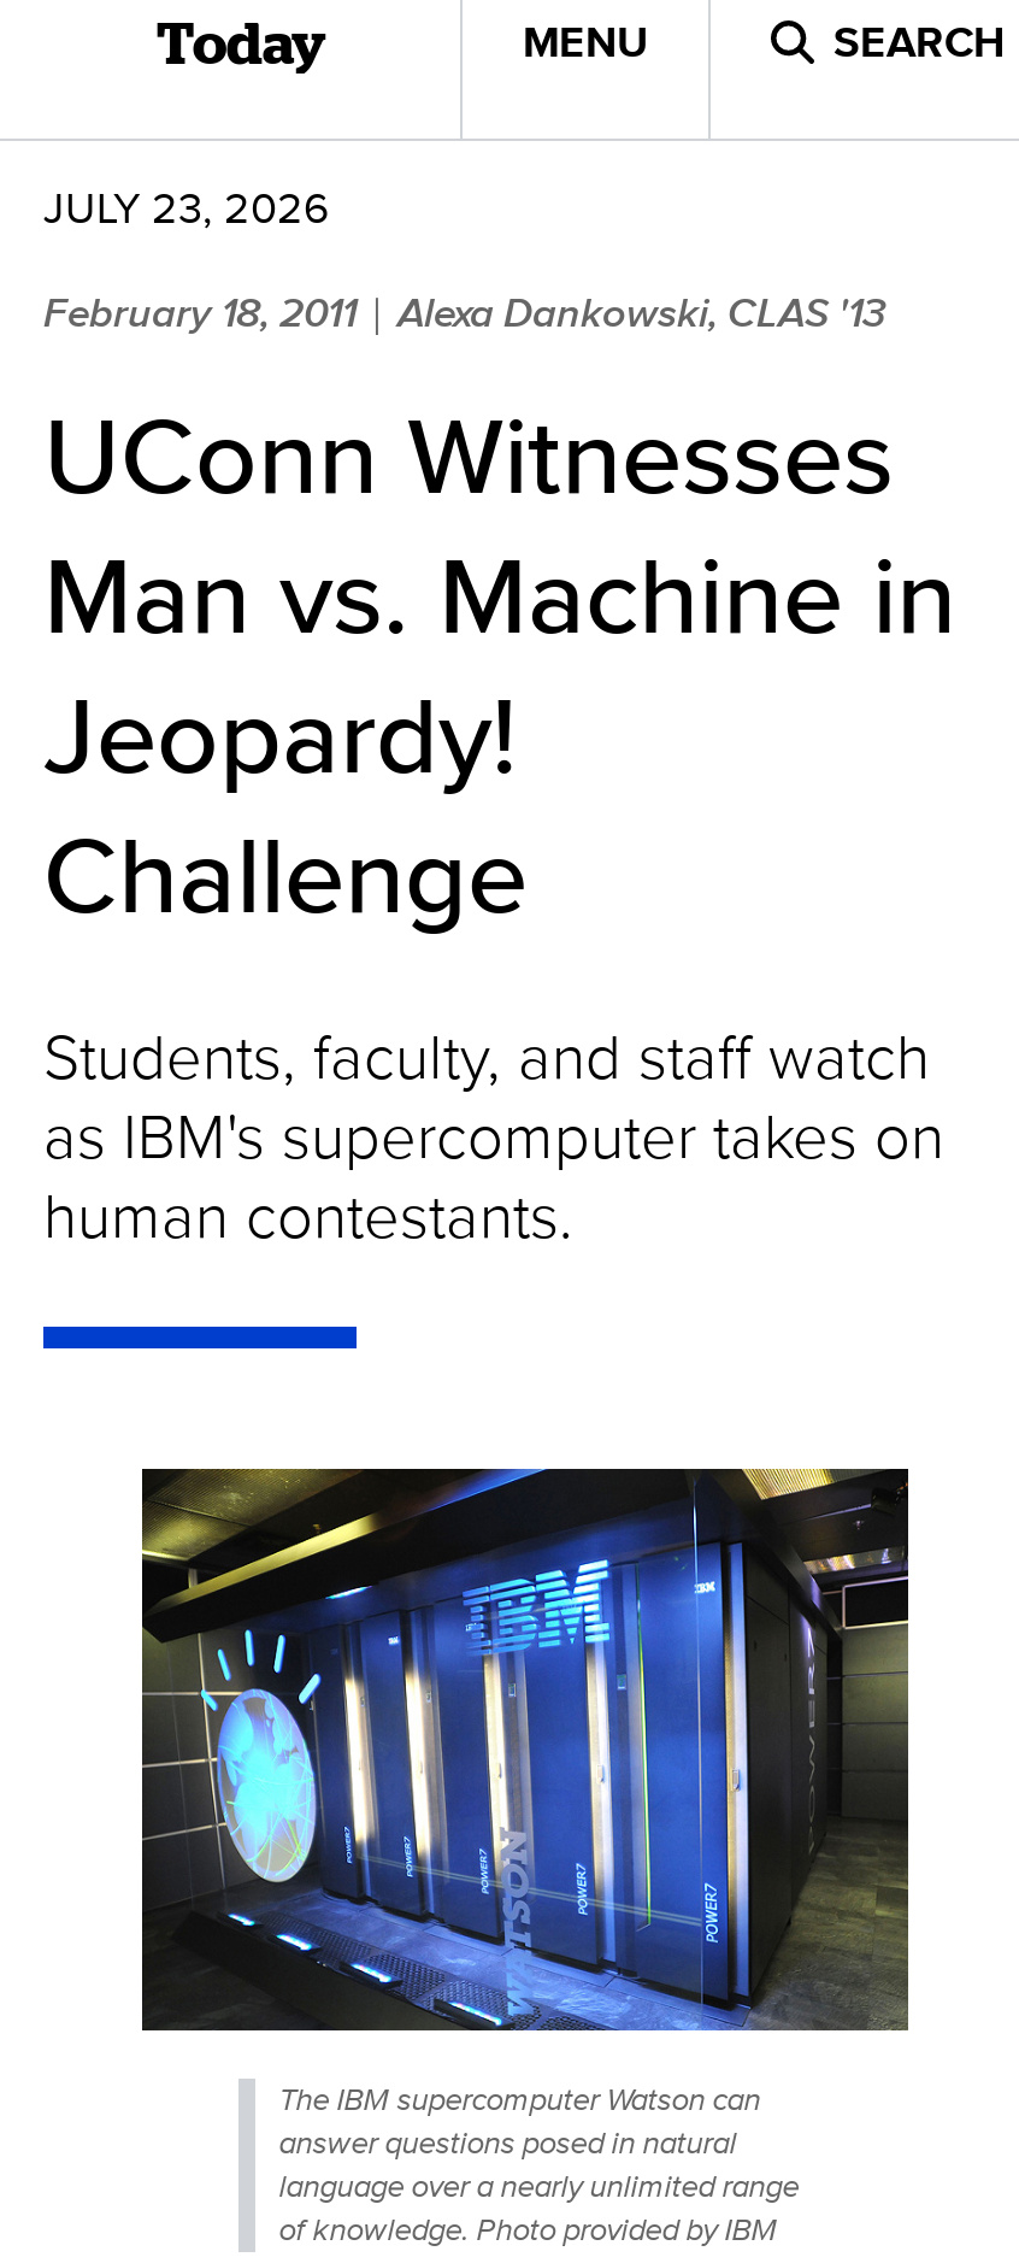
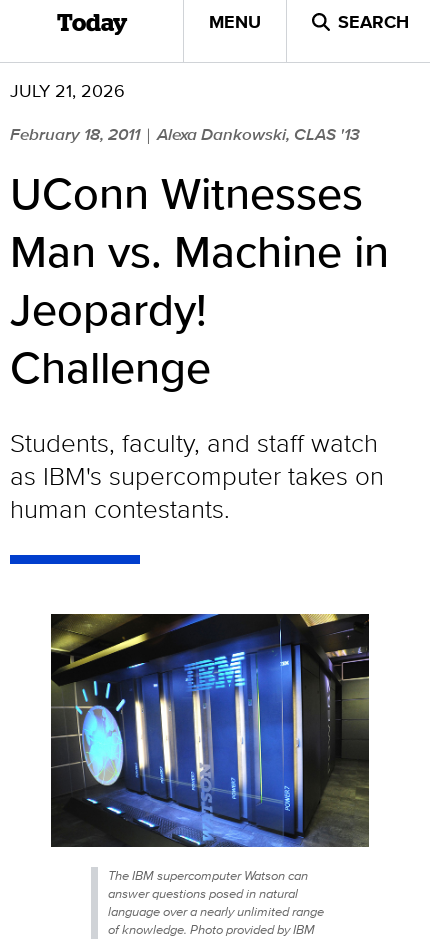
[43,177,330,237] JULY 23, 2026 -> [10,78,125,103] JULY 21, 2026

